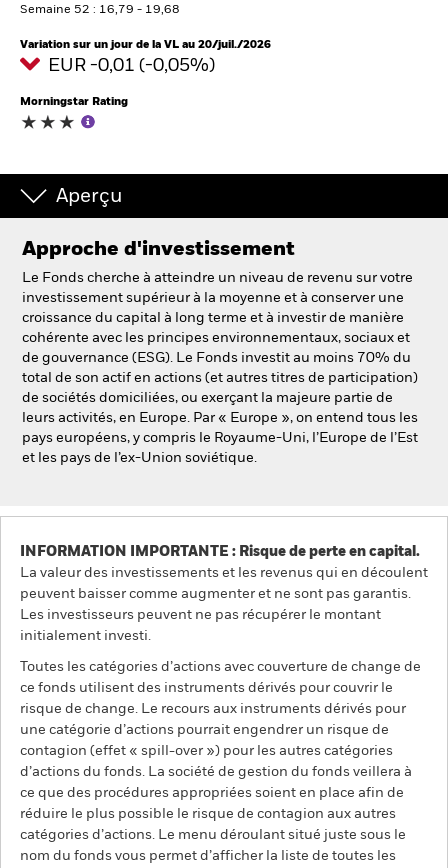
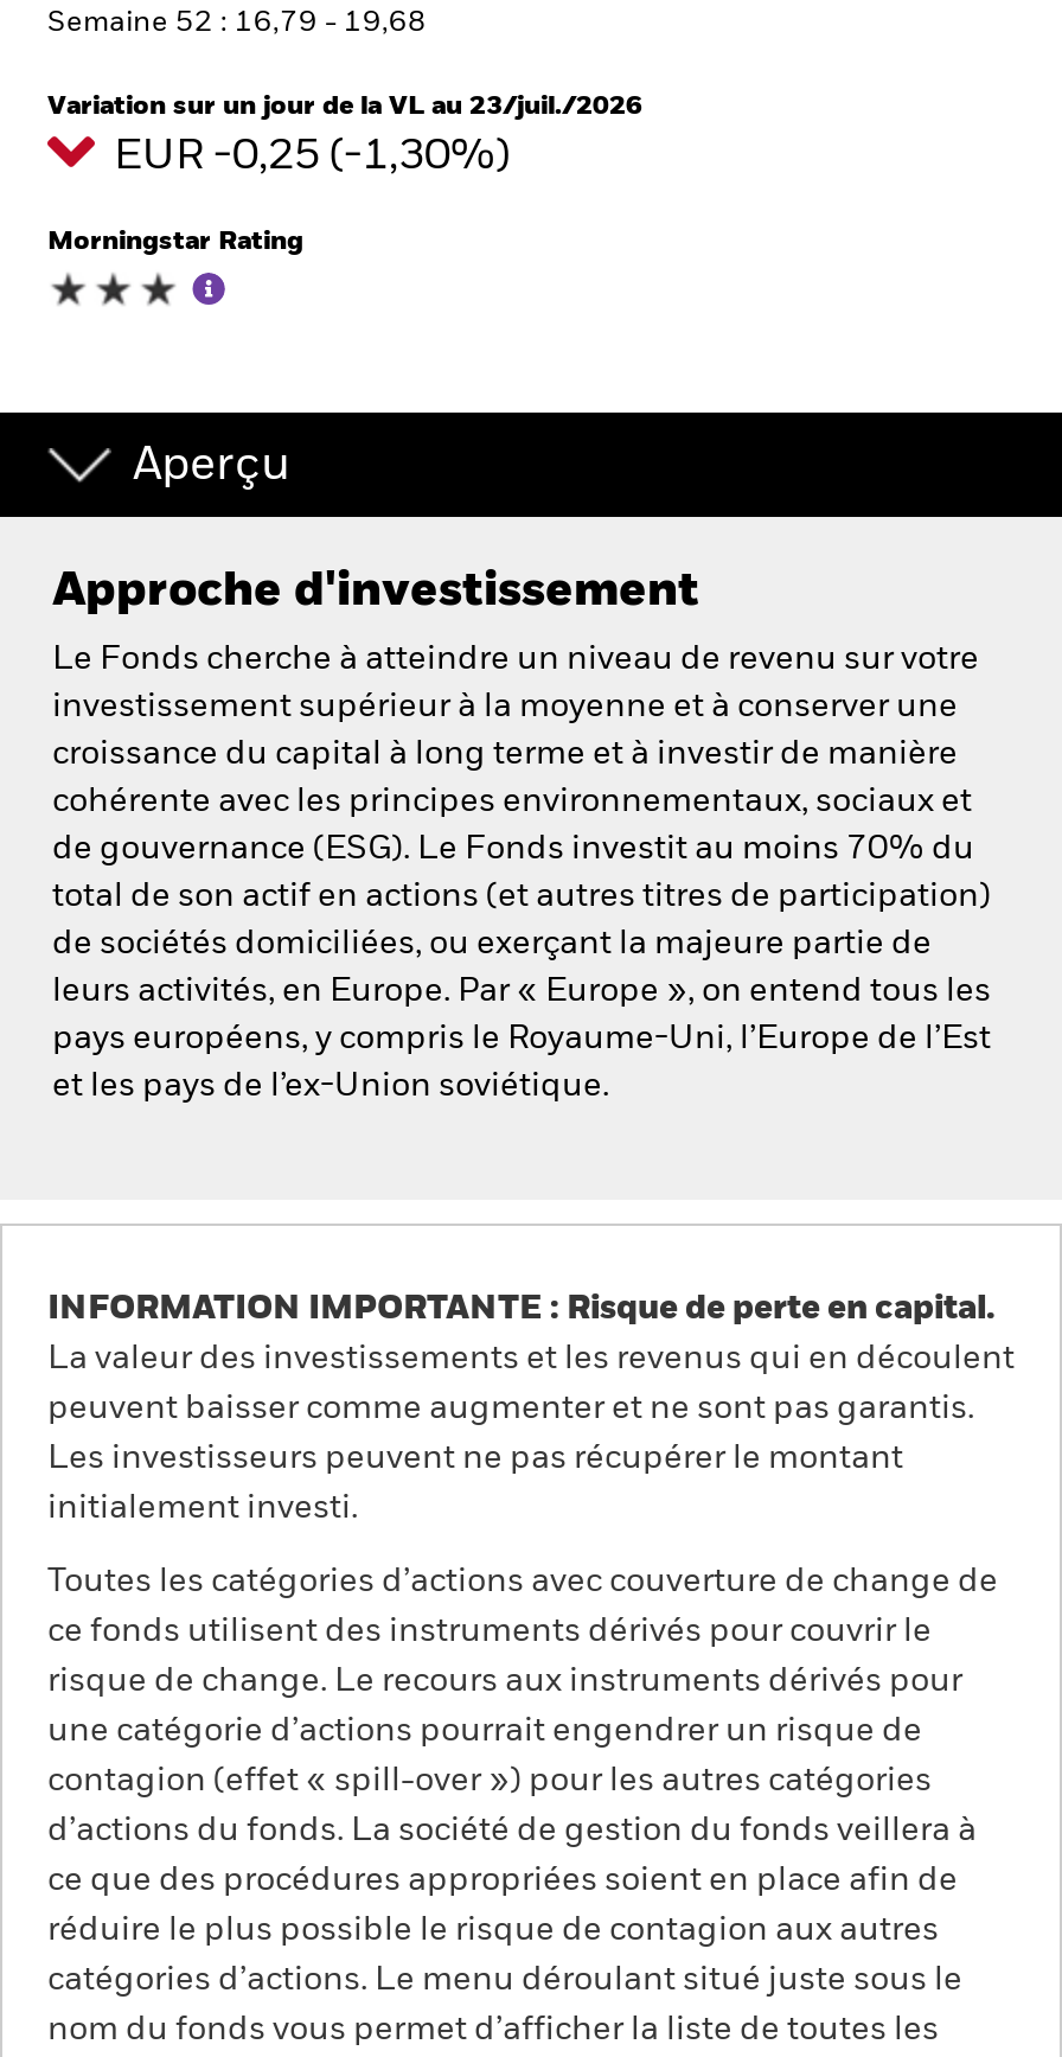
[20,39,271,50] Variation sur un jour de la VL au 20/juil./2026 -> [47,92,642,119] Variation sur un jour de la VL au 23/juil./2026
[48,57,219,75] EUR -0,01 (-0,05%) -> [114,135,519,178] EUR -0,25 (-1,30%)

